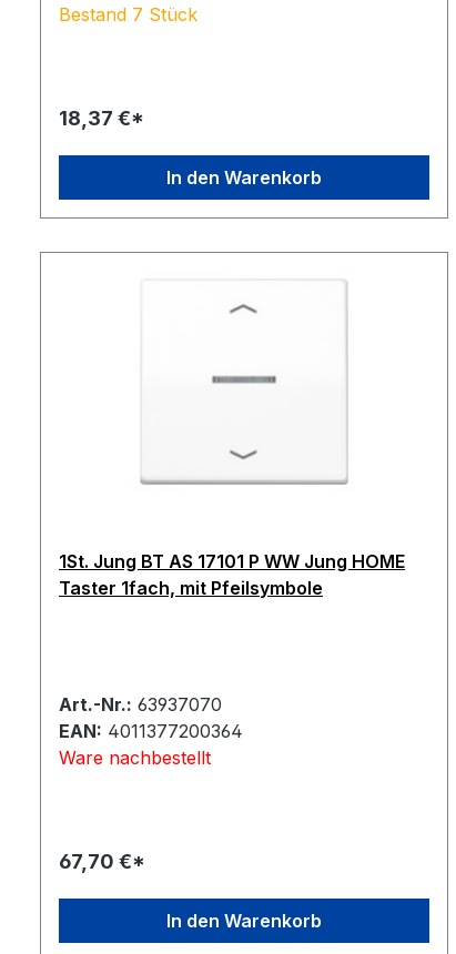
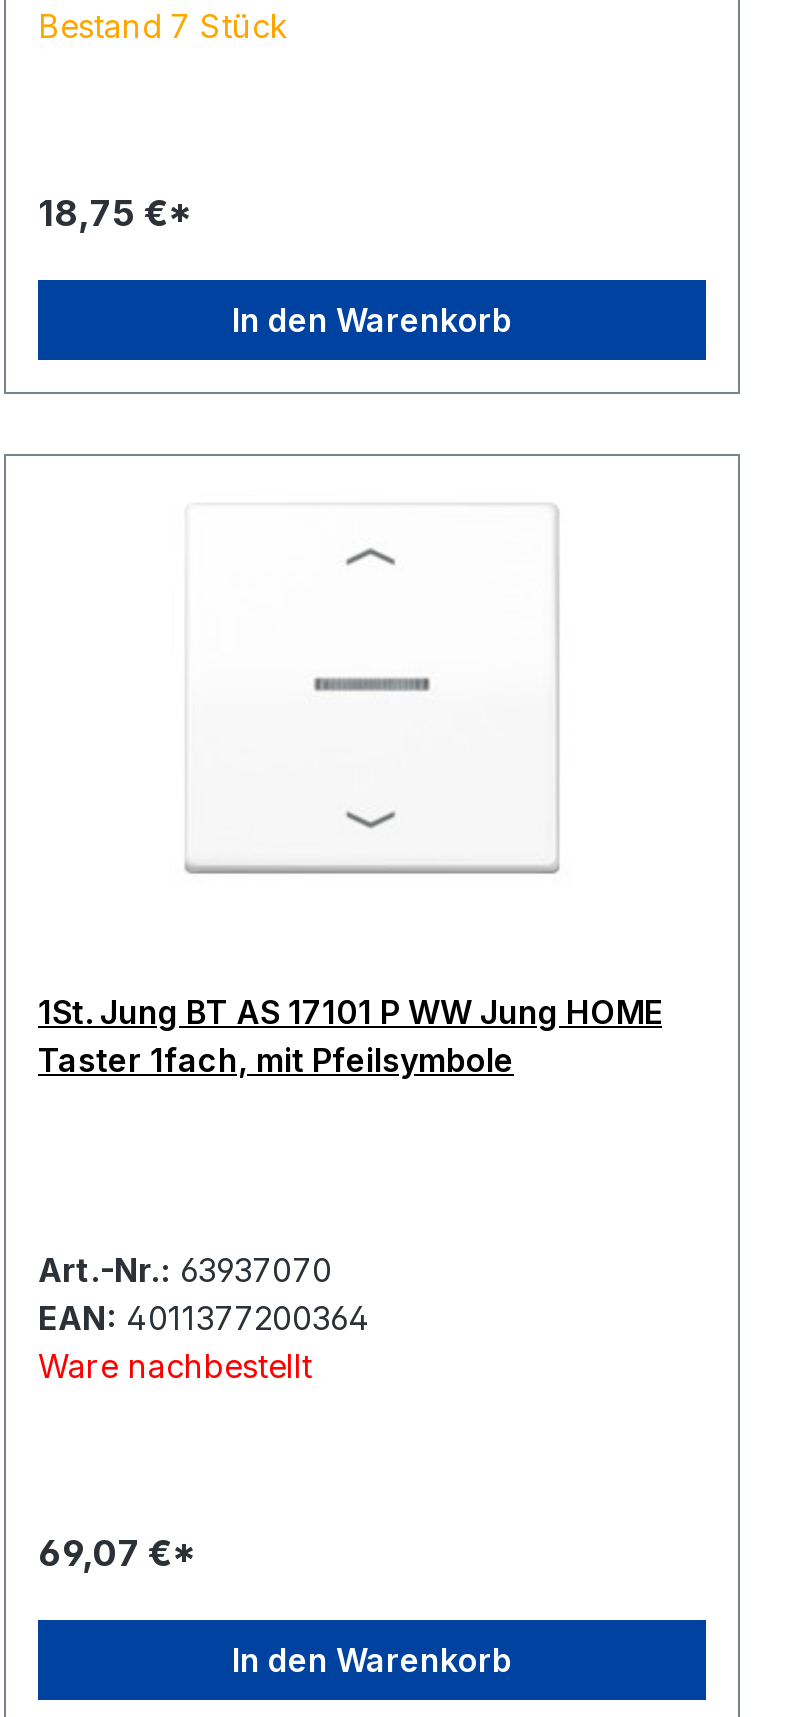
[59,106,144,130] 18,37 €* -> [38,192,192,234] 18,75 €*
[59,850,145,873] 67,70 €* -> [38,1532,196,1574] 69,07 €*

